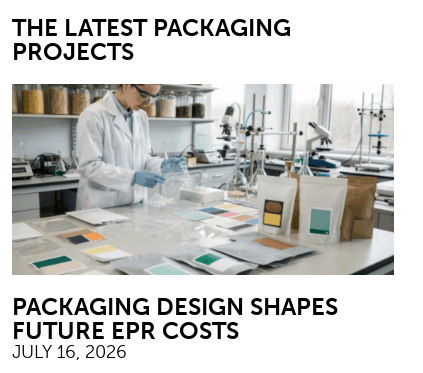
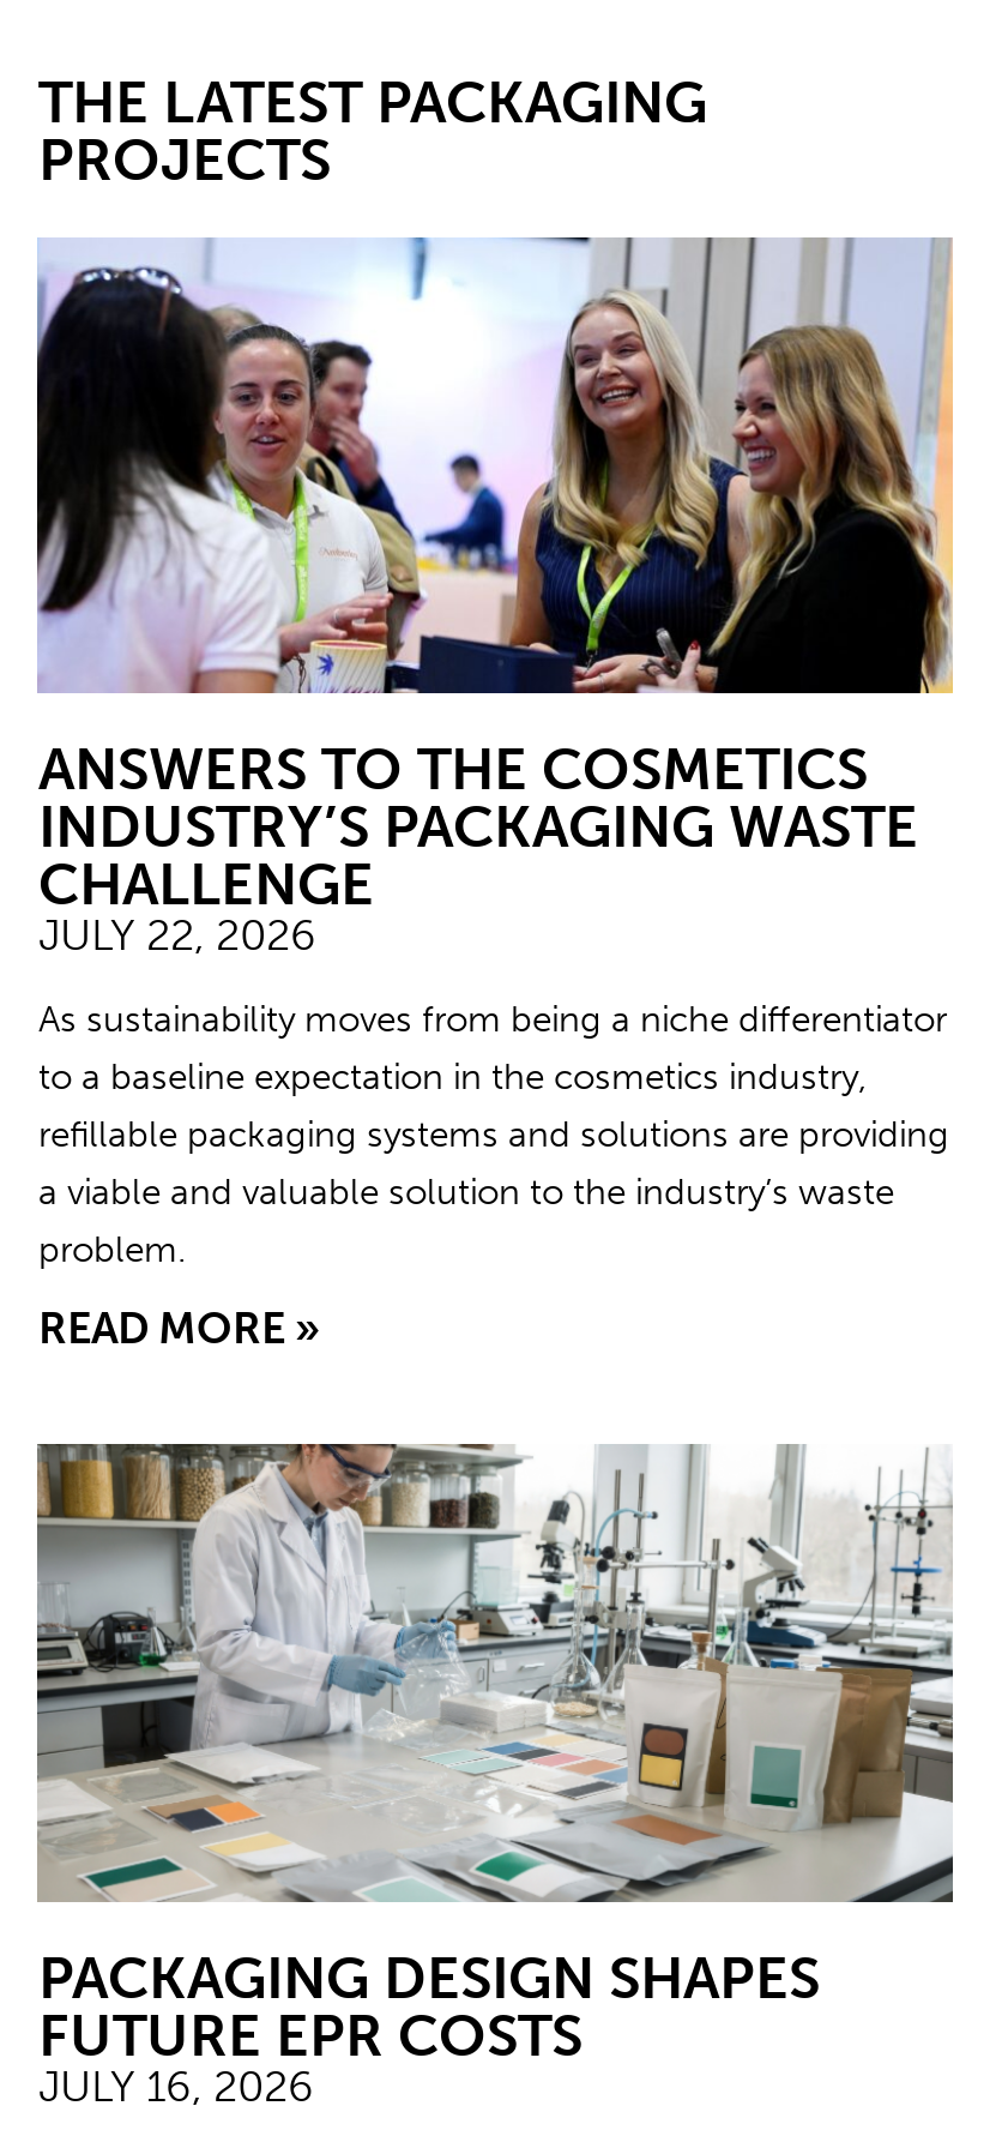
none -> [37,235,953,1356] [image] | ANSWERS TO THE COSMETICS | INDUSTRY’S PACKAGING WASTE | CHALLENGE | JULY 22, 2026 | As sustainability moves from being a niche differentiator | to a baseline expectation in the cosmetics industry, | refillable packaging systems and solutions are providing | a viable and valuable solution to the industry’s waste | problem. | READ MORE »

